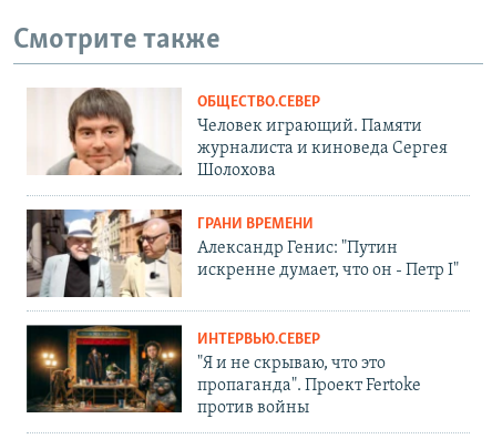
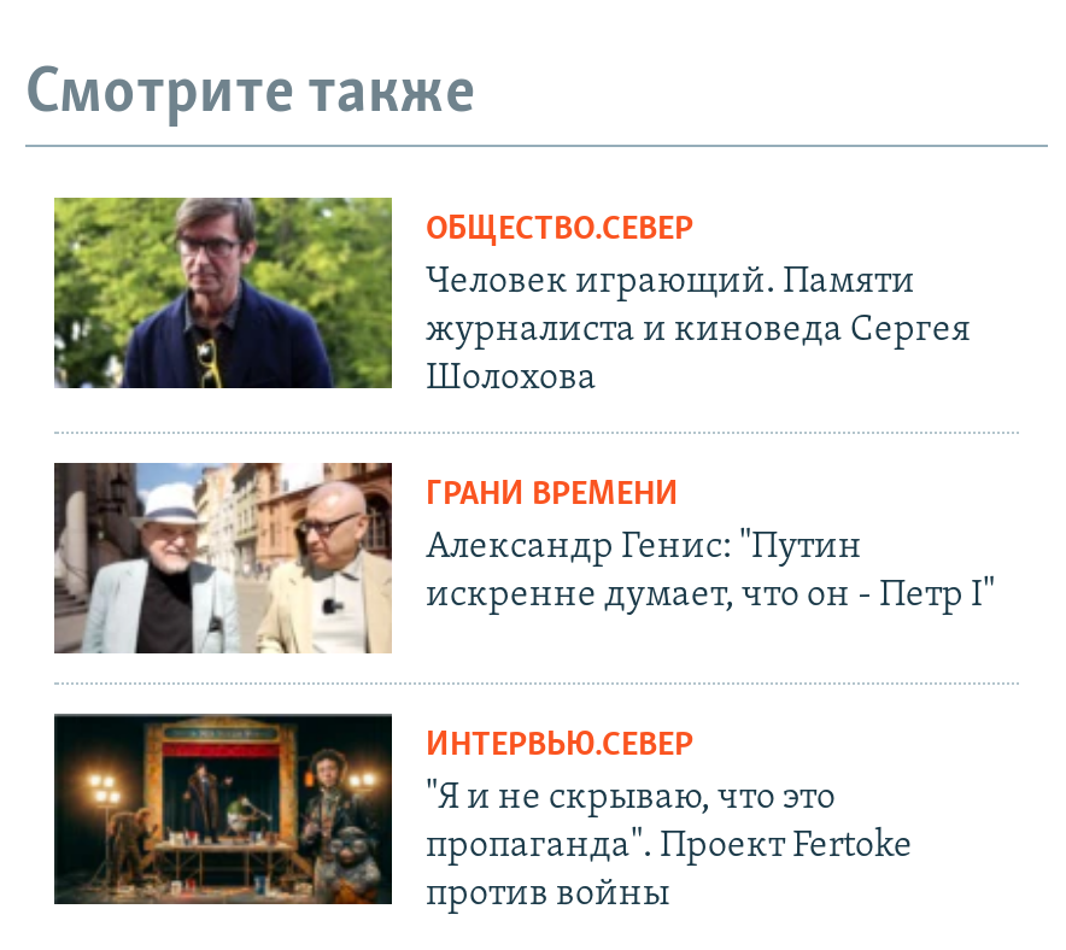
[27,88,182,176] [image] -> [52,195,394,391] [image]

